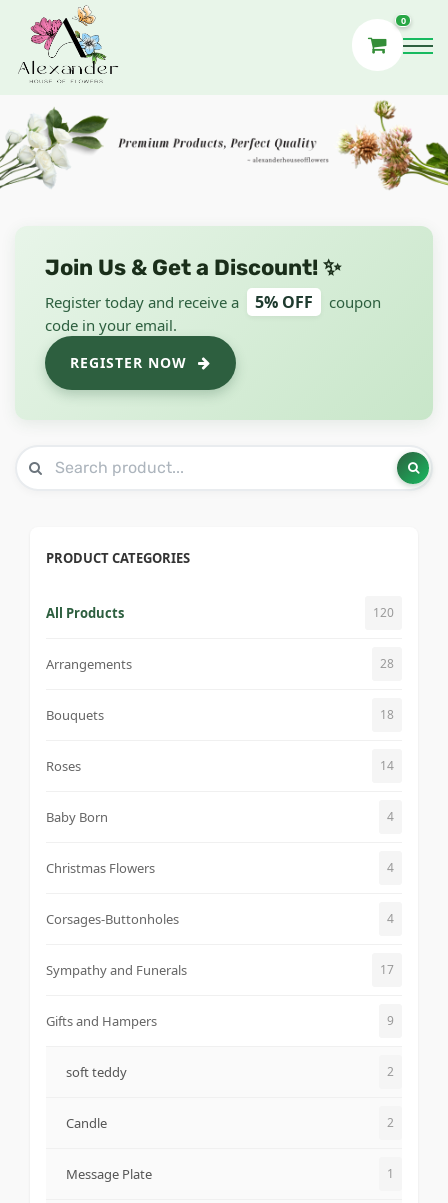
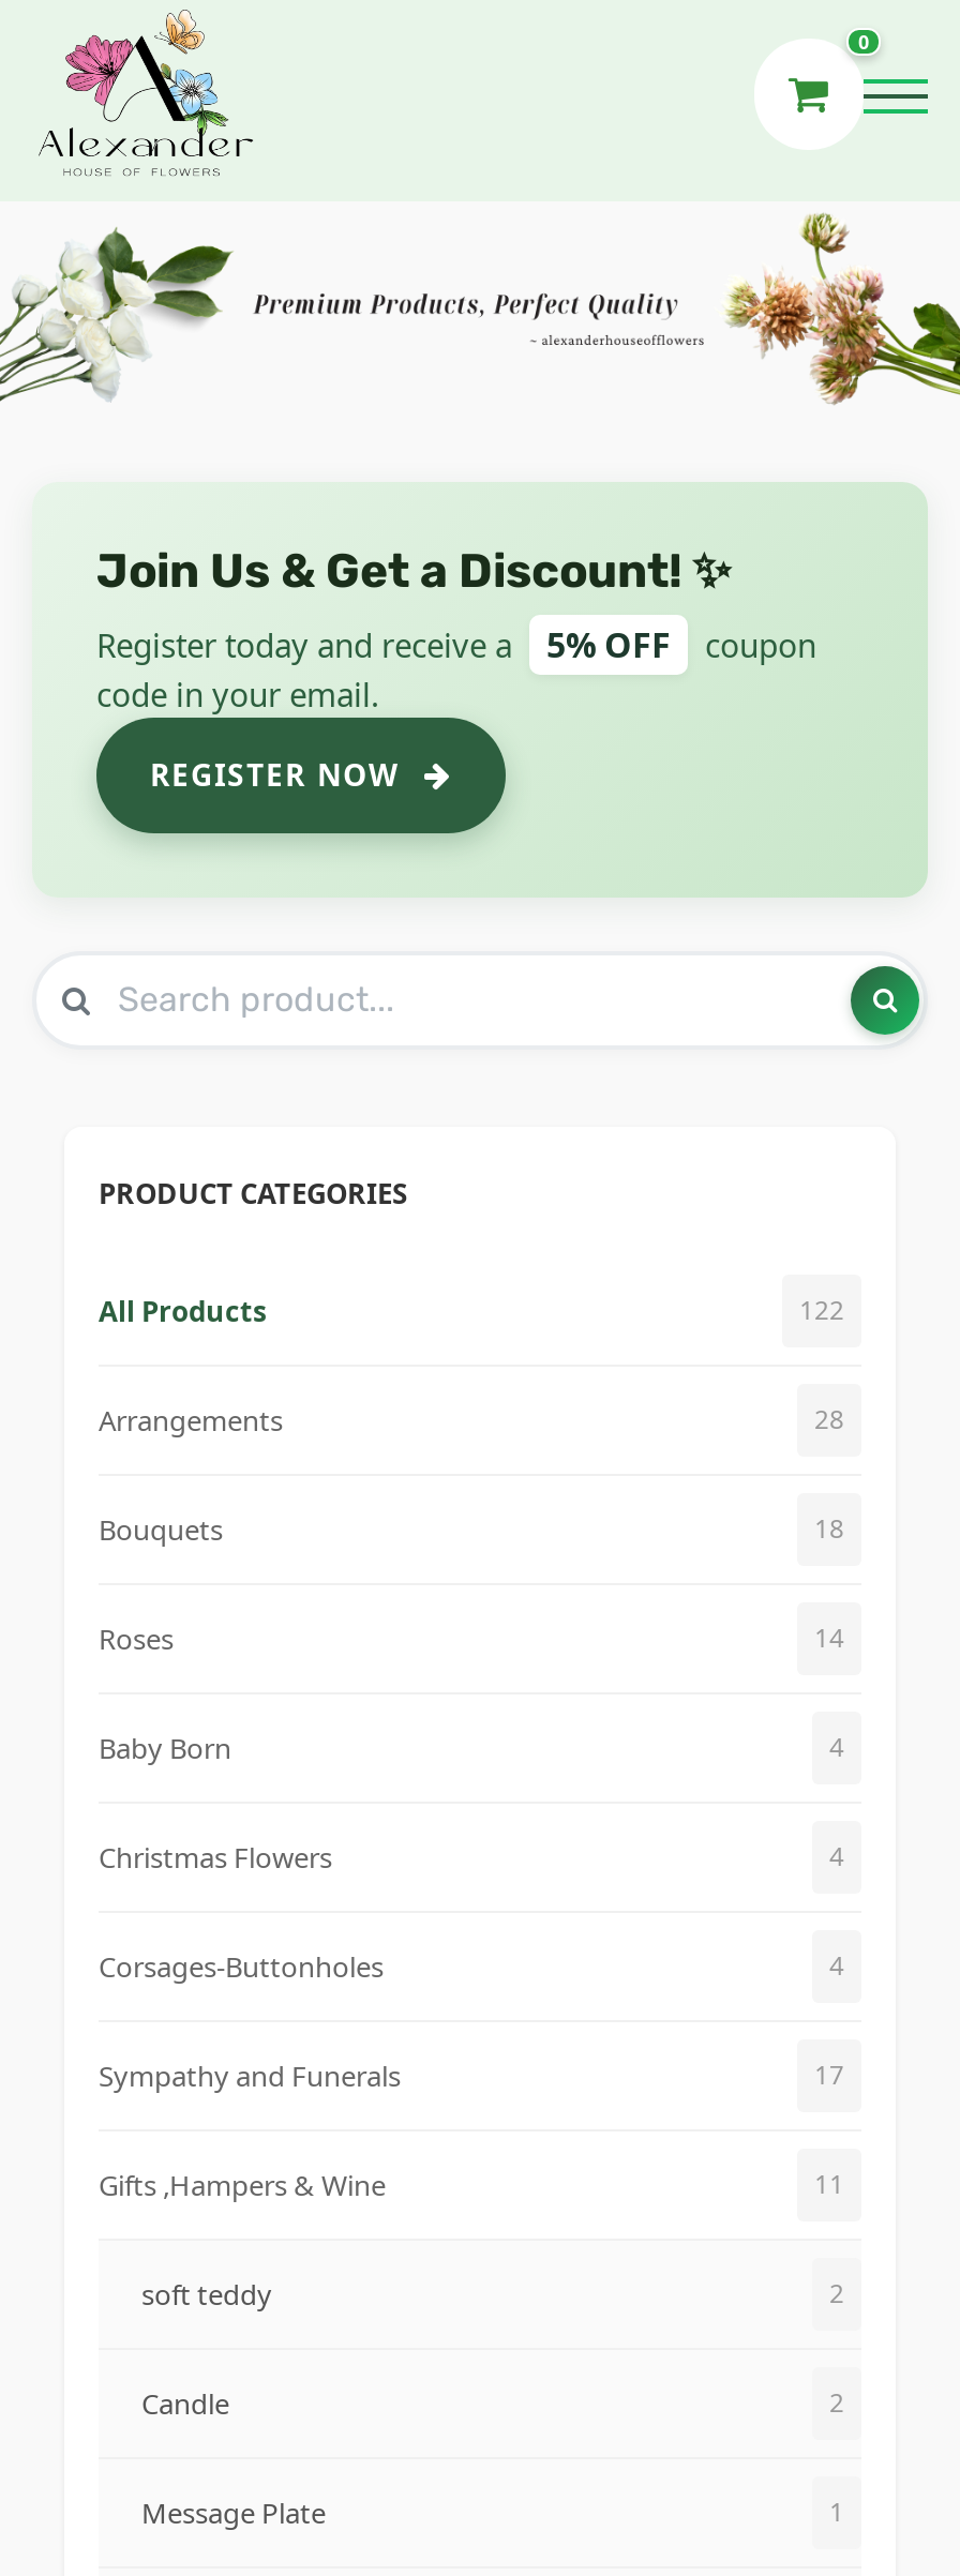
[373,604,394,621] 120 -> [799,1291,844,1328] 122
[46,1012,394,1030] Gifts and Hampers | 9 -> [99,2165,844,2204] Gifts ,Hampers & Wine | 11

